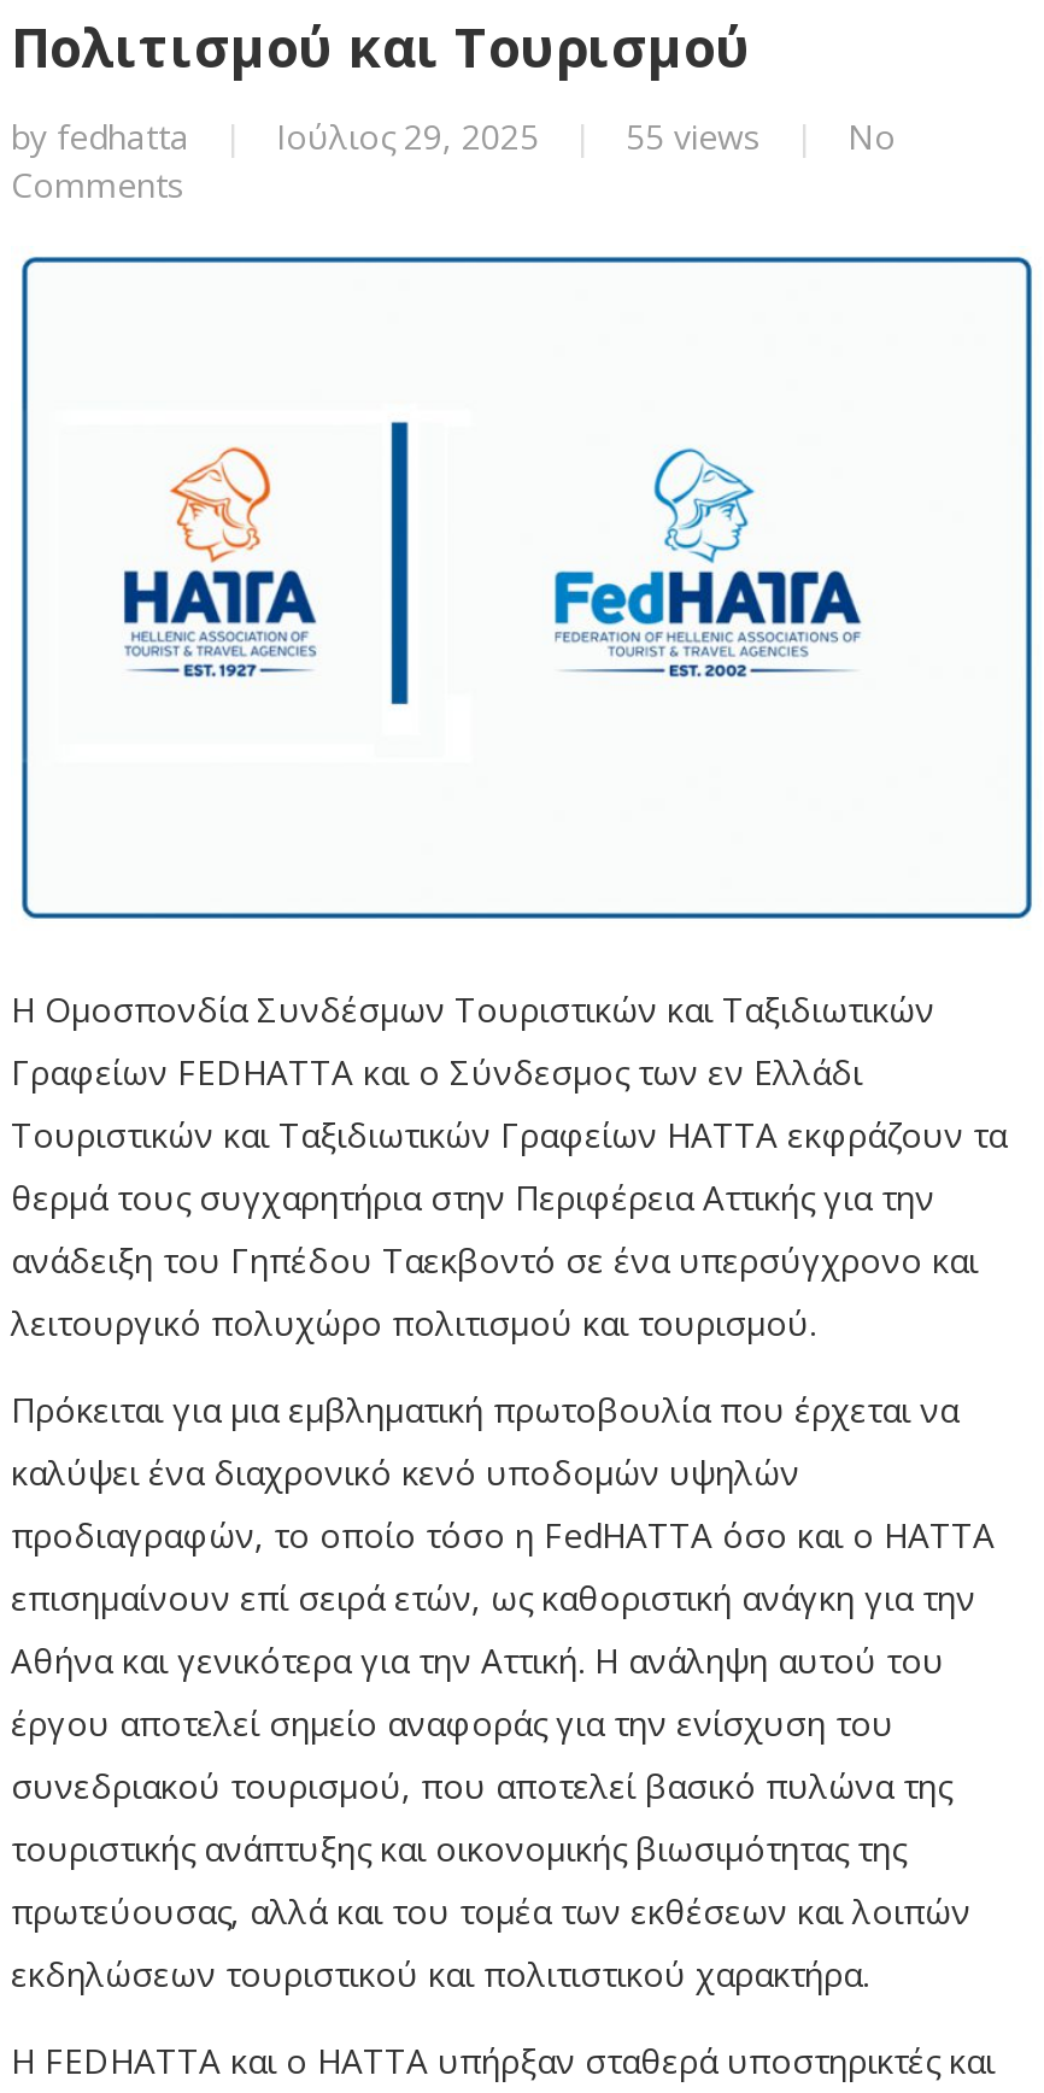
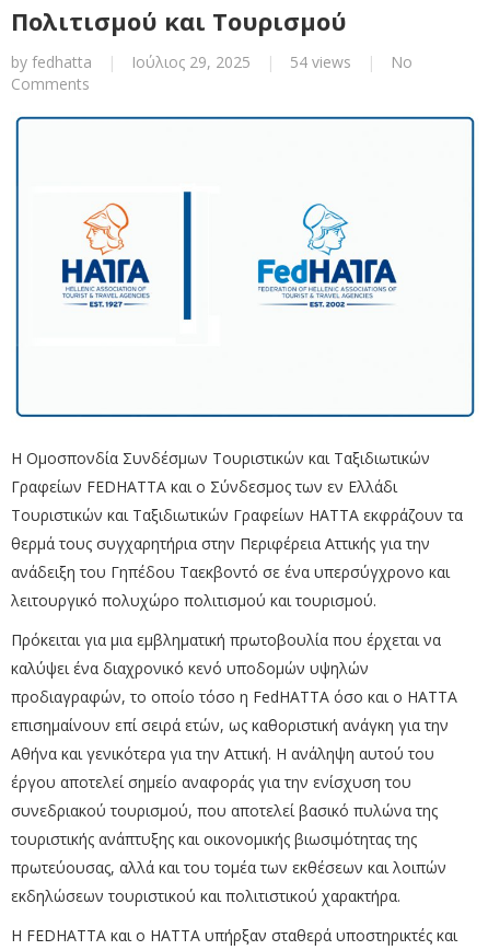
[626,113,761,159] 55 views -> [290,51,351,72] 54 views

